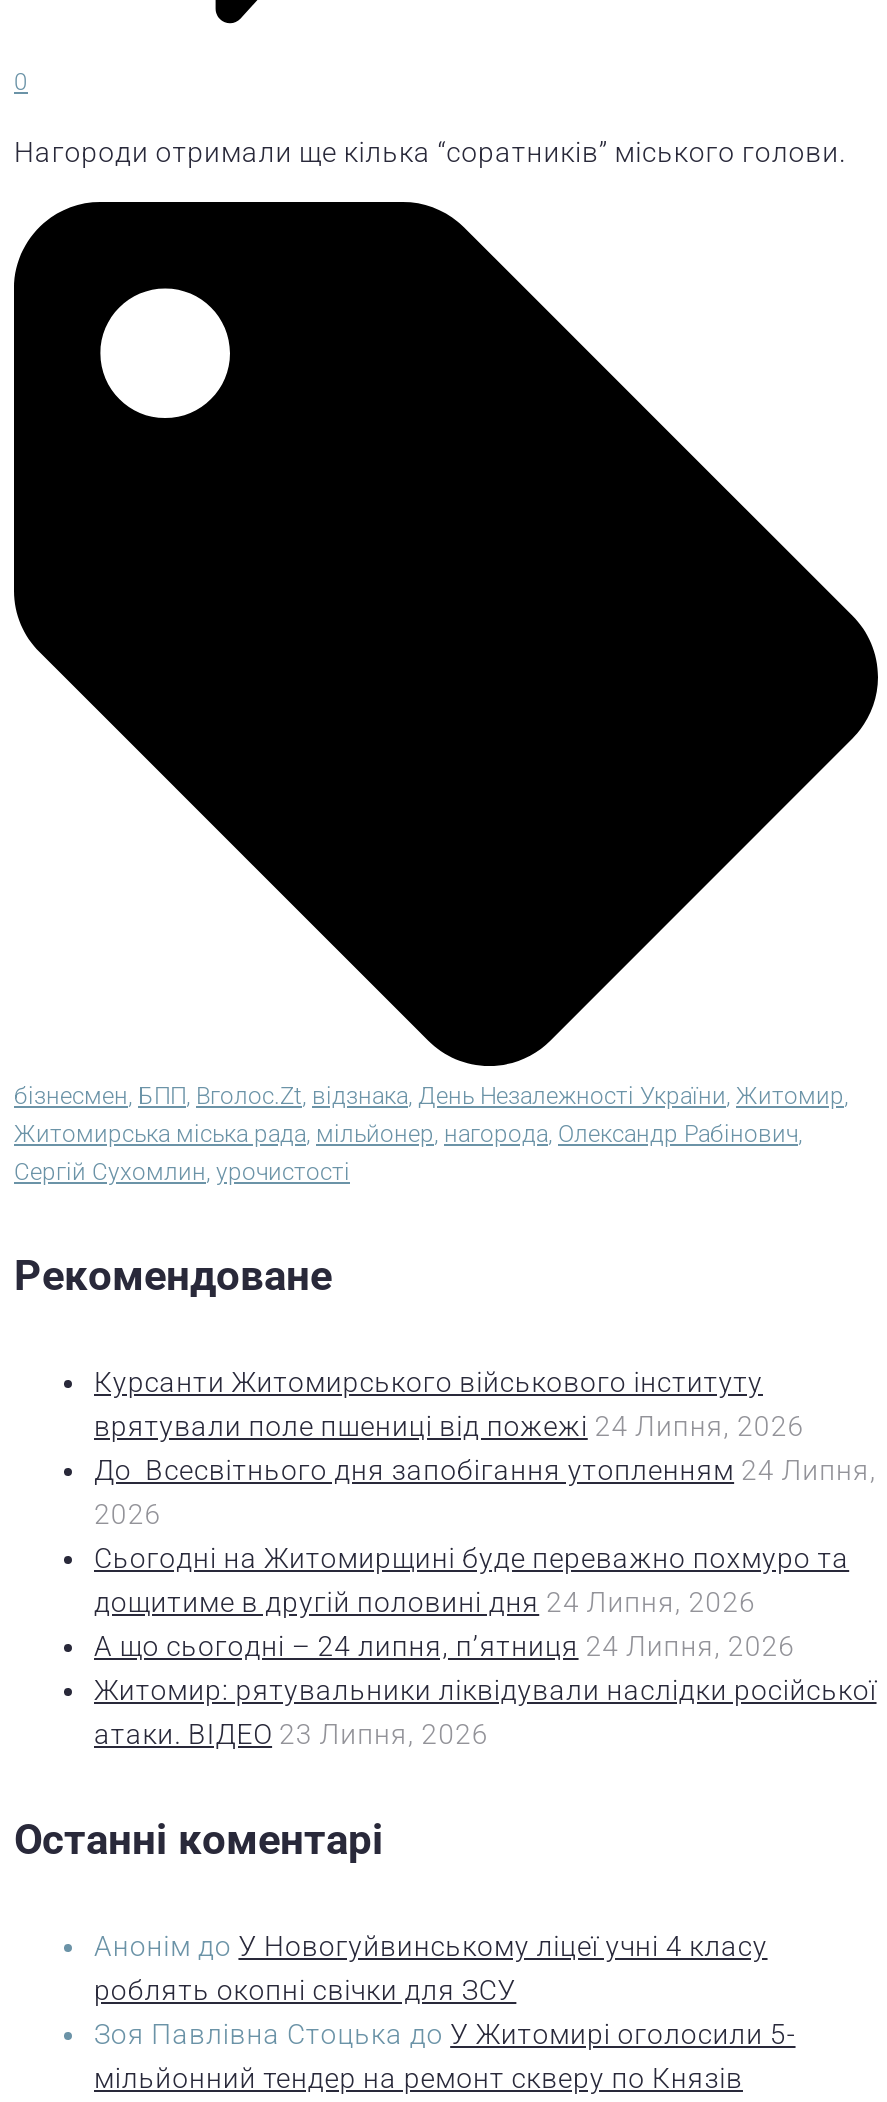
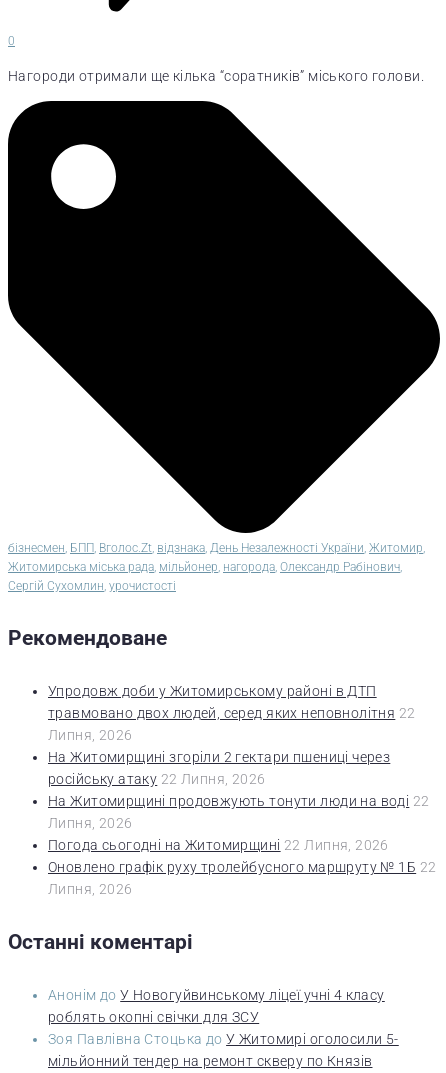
[94,1365,877,1749] Курсанти Житомирського військового інституту | врятували поле пшениці від пожежі 24 Липня, 2026 | До Всесвітнього дня запобігання утопленням 24 Липня, | 2026 | Сьогодні на Житомирщині буде переважно похмуро та | дощитиме в другій половині дня 24 Липня, 2026 | А що сьогодні – 24 липня, пʼятниця 24 Липня, 2026 | Житомир: рятувальники ліквідували наслідки російської | атаки. ВІДЕО 23 Липня, 2026 -> [48,683,436,897] Упродовж доби у Житомирському районі в ДТП | травмовано двох людей, серед яких неповнолітня 22 | Липня, 2026 | На Житомирщині згоріли 2 гектари пшениці через | російську атаку 22 Липня, 2026 | На Житомирщині продовжують тонути люди на воді 22 | Липня, 2026 | Погода сьогодні на Житомирщині 22 Липня, 2026 | Оновлено графік руху тролейбусного маршруту № 1Б 22 | Липня, 2026

